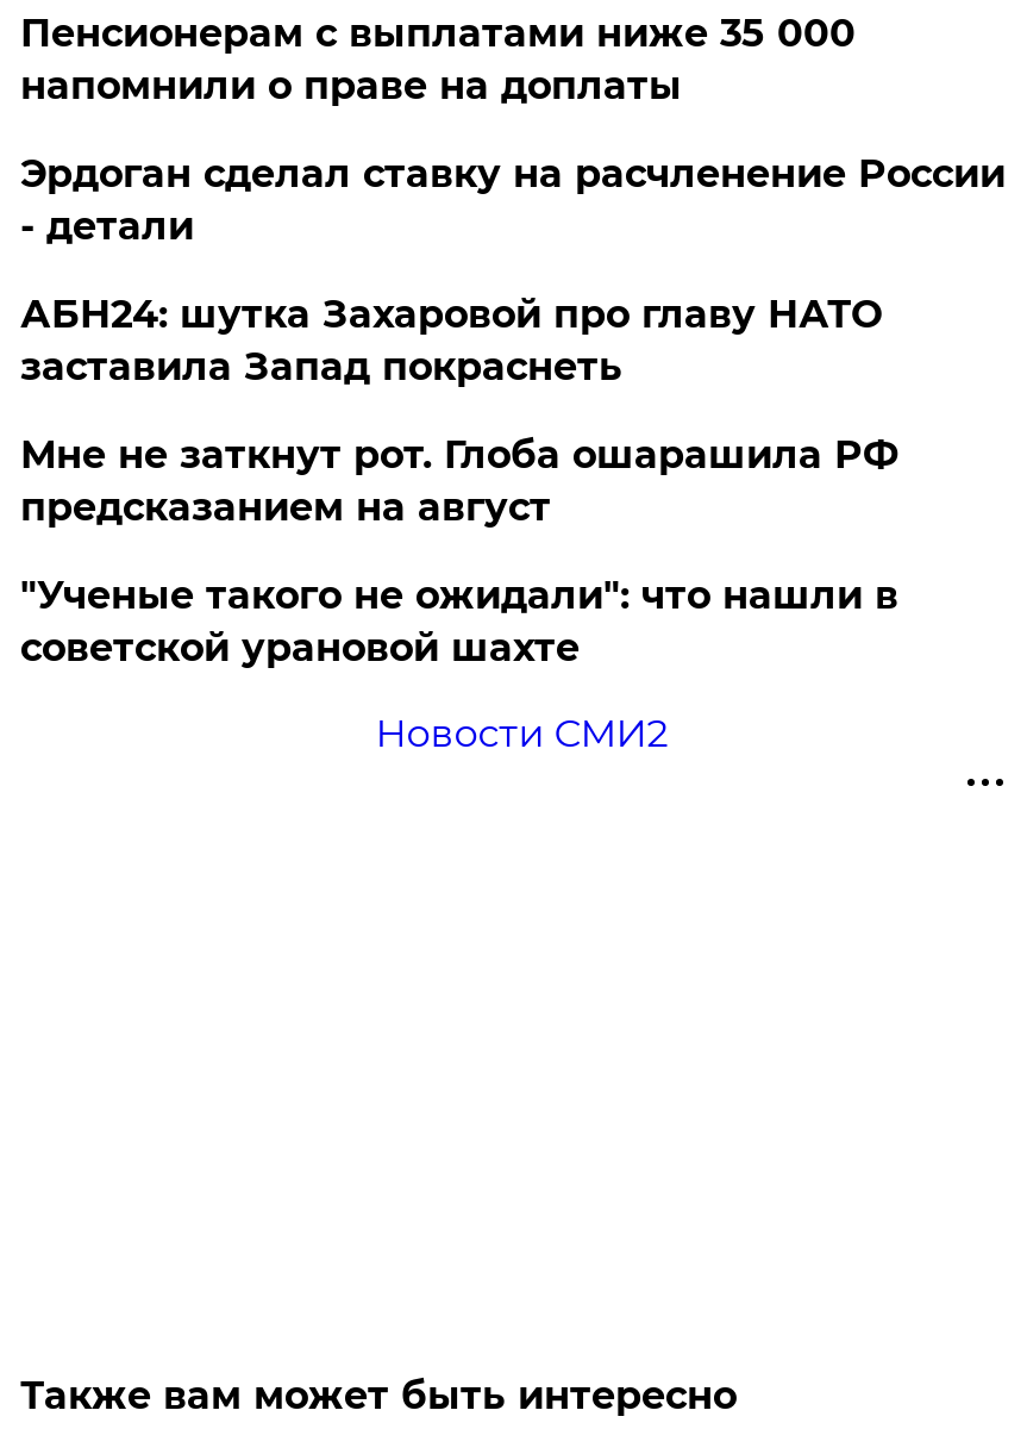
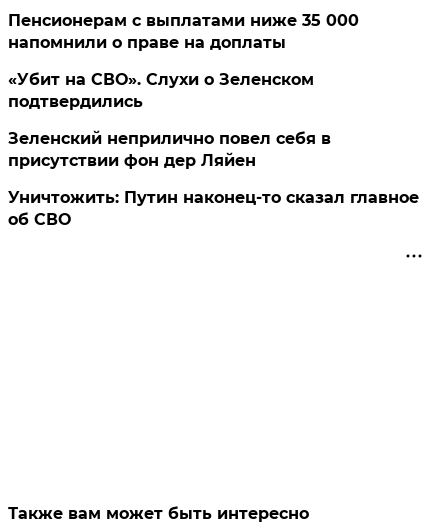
[20,151,1005,756] Эрдоган сделал ставку на расчленение России | - детали | АБН24: шутка Захаровой про главу НАТО | заставила Запад покраснеть | Мне не заткнут рот. Глоба ошарашила РФ | предсказанием на август | "Ученые такого не ожидали": что нашли в | советской урановой шахте | Новости СМИ2 -> [8,70,419,229] «Убит на СВО». Слухи о Зеленском | подтвердились | Зеленский неприлично повел cебя в | присутствии фон дер Ляйен | Уничтожить: Путин наконец-то сказал главное | об СВО

